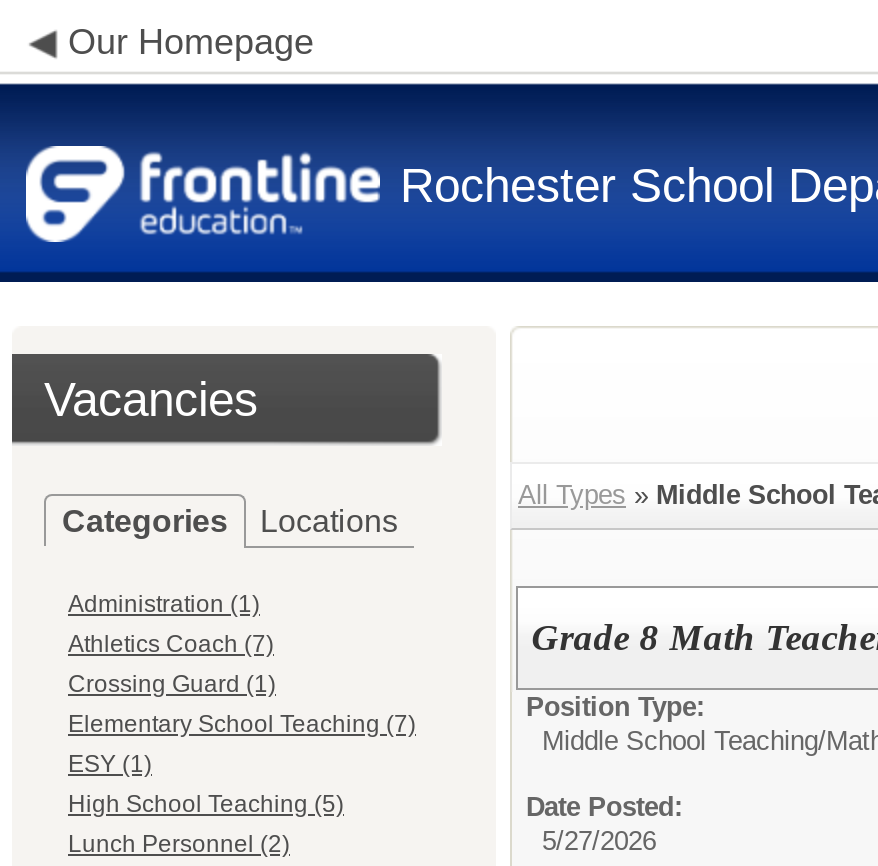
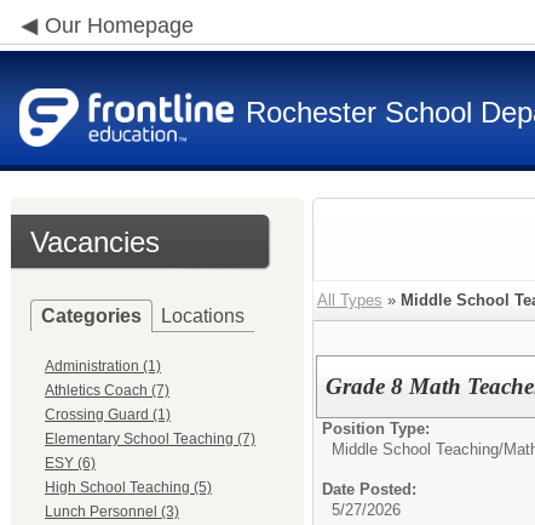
[68,750,152,778] ESY (1) -> [45,455,96,472] ESY (6)
[68,830,290,858] Lunch Personnel (2) -> [45,503,179,520] Lunch Personnel (3)

